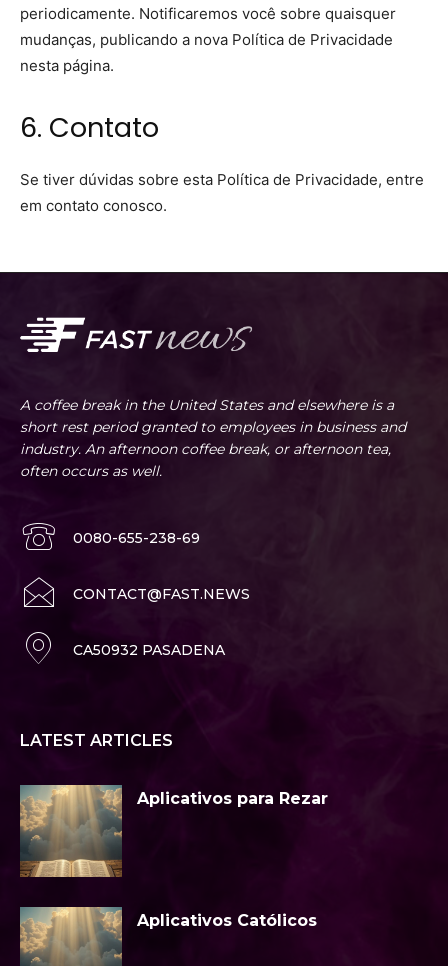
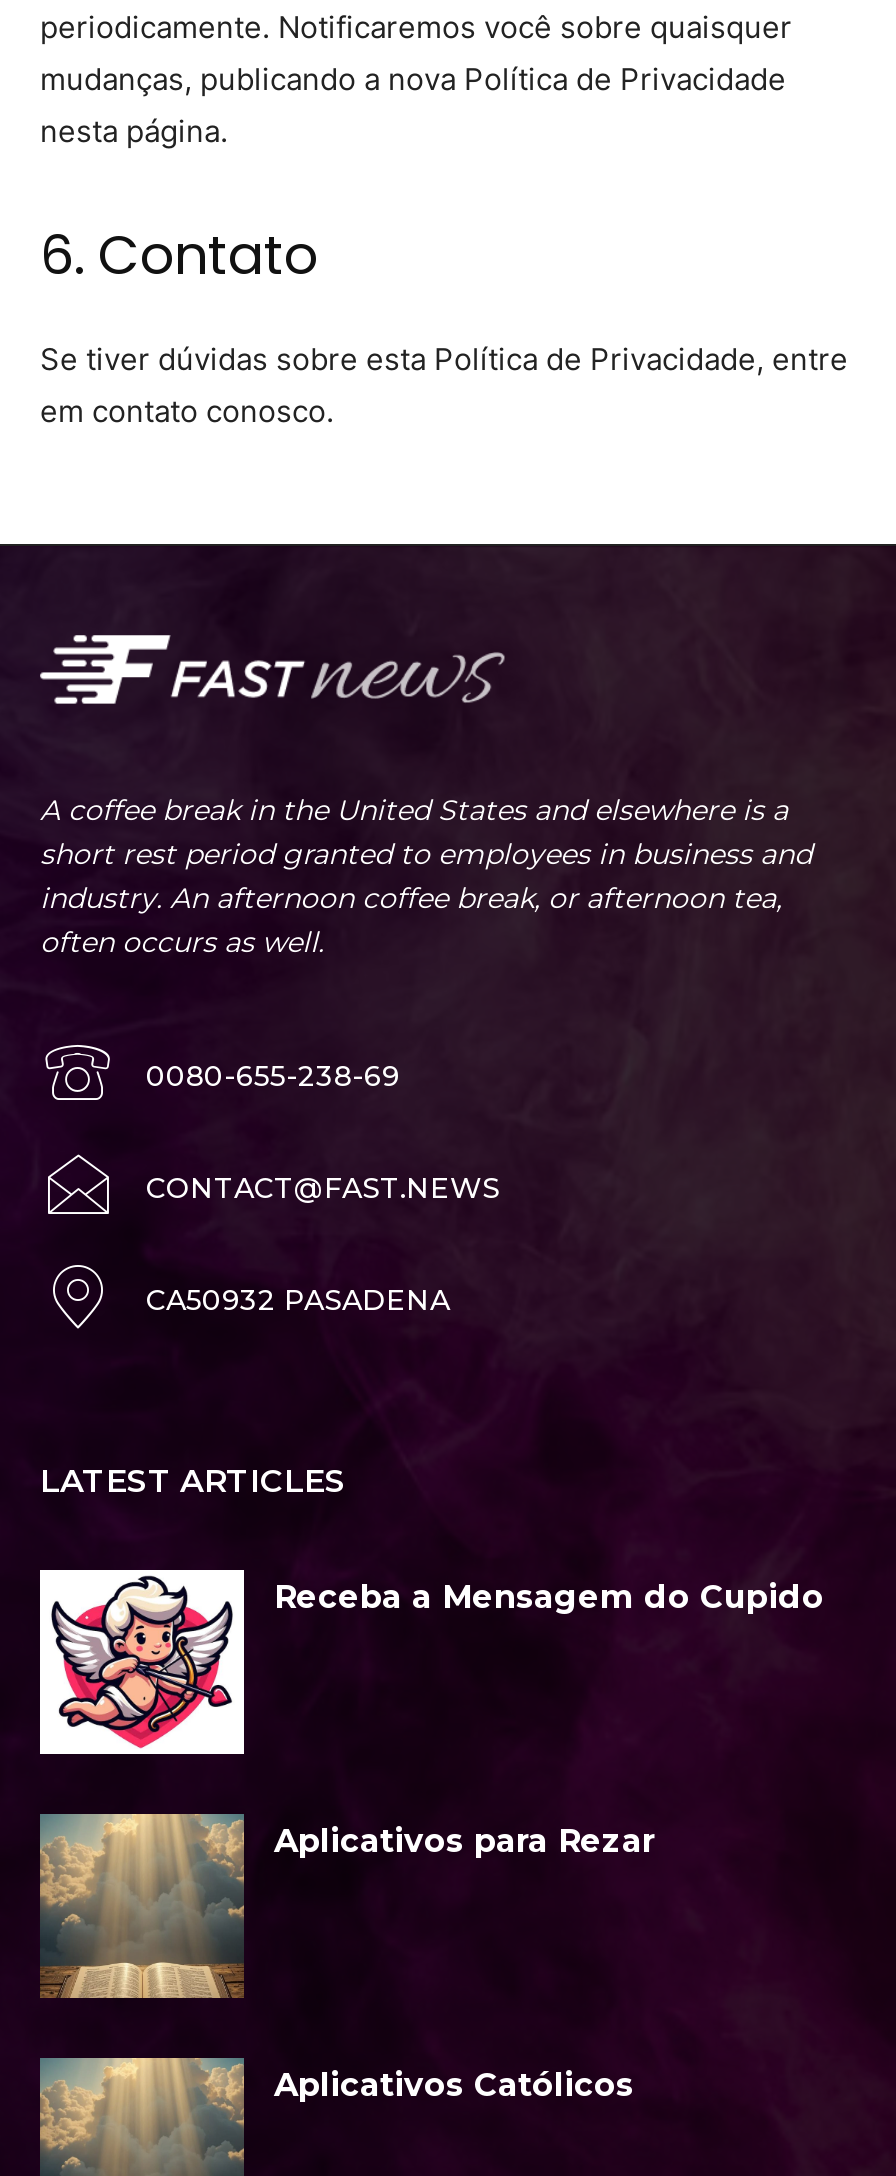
none -> [38,1568,824,1756] [image] | Receba a Mensagem do Cupido

